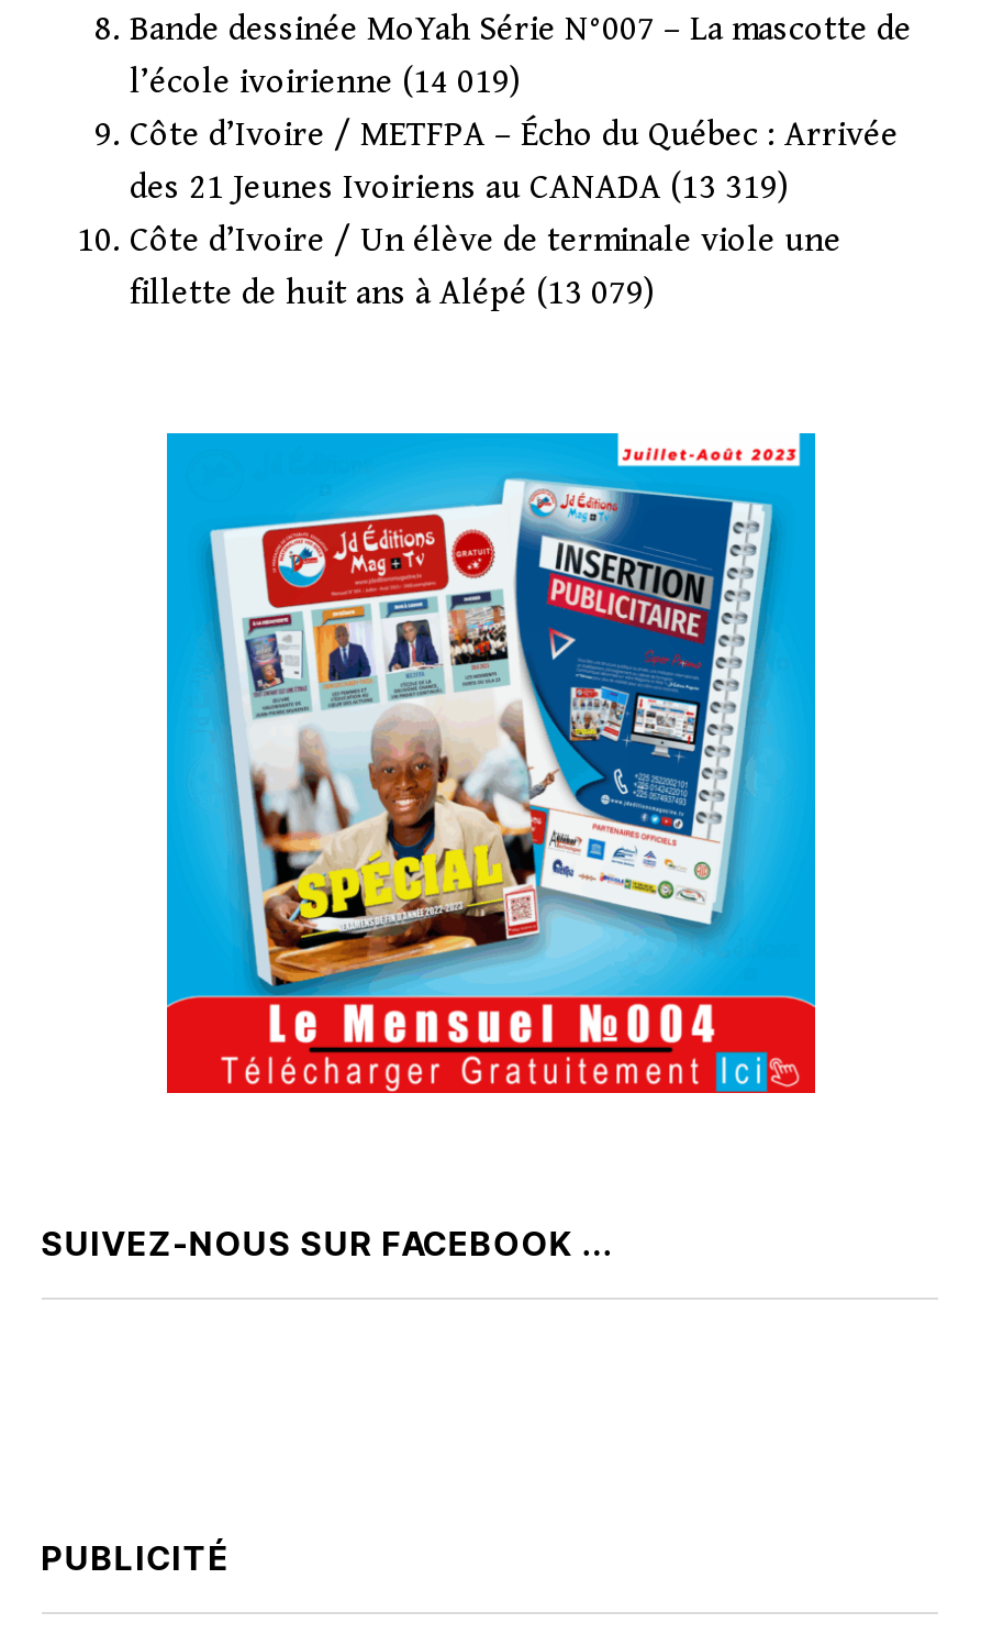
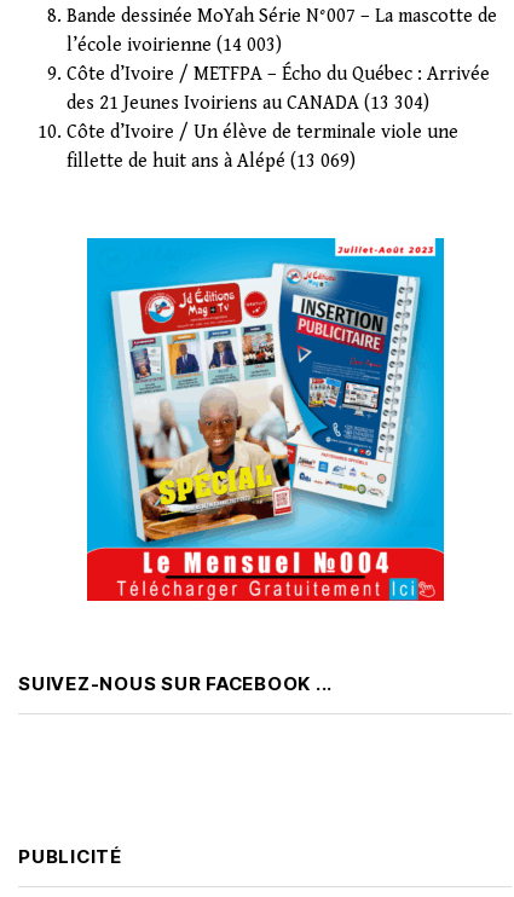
[130,60,521,102] l’école ivoirienne (14 019) -> [67,33,282,56] l’école ivoirienne (14 003)
[130,166,789,208] des 21 Jeunes Ivoiriens au CANADA (13 319) -> [67,91,429,114] des 21 Jeunes Ivoiriens au CANADA (13 304)
[130,272,655,313] fillette de huit ans à Alépé (13 079) -> [67,149,356,172] fillette de huit ans à Alépé (13 069)

